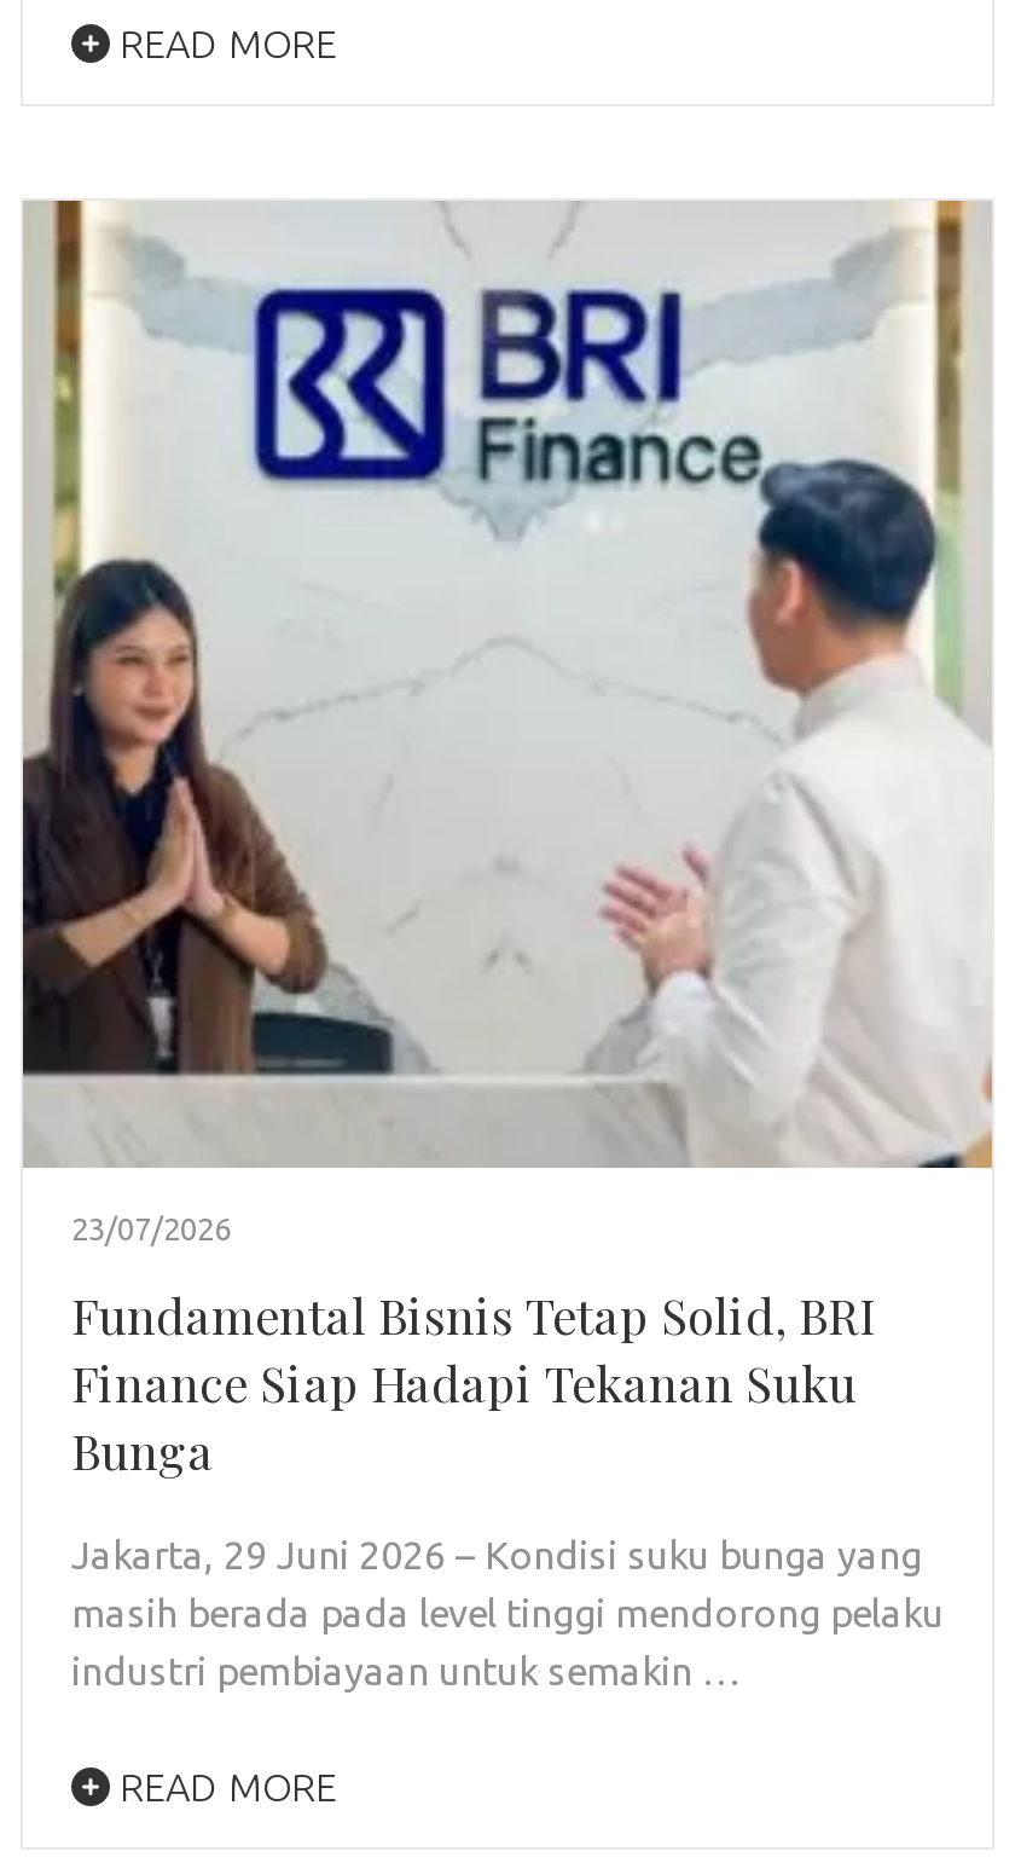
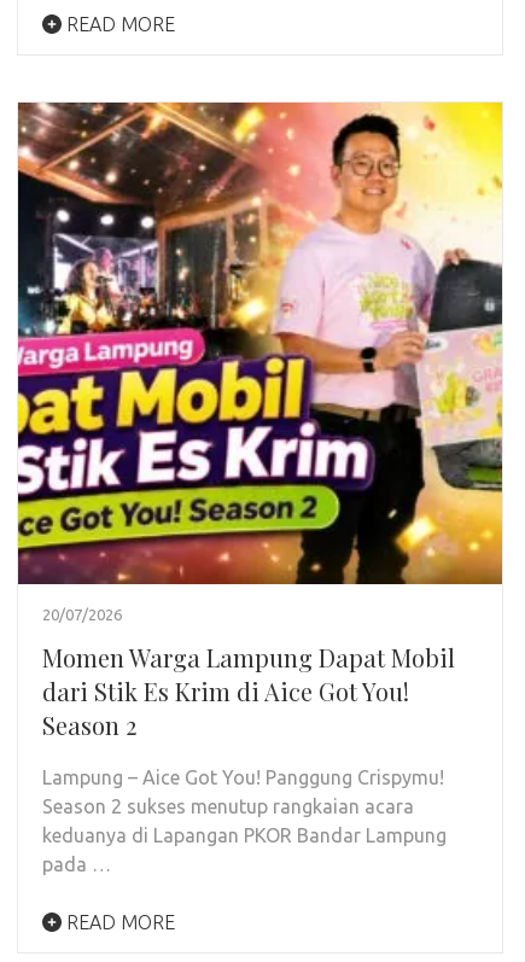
[21,199,992,1244] [image] | 23/07/2026 -> [17,101,503,623] [image] | 20/07/2026
[71,1280,874,1481] Fundamental Bisnis Tetap Solid, BRI | Finance Siap Hadapi Tekanan Suku | Bunga -> [42,641,455,741] Momen Warga Lampung Dapat Mobil | dari Stik Es Krim di Aice Got You! | Season 2
[71,1532,944,1691] Jakarta, 29 Juni 2026 – Kondisi suku bunga yang | masih berada pada level tinggi mendorong pelaku | industri pembiayaan untuk semakin … -> [42,766,447,875] Lampung – Aice Got You! Panggung Crispymu! | Season 2 sukses menutup rangkaian acara | keduanya di Lapangan PKOR Bandar Lampung | pada …

